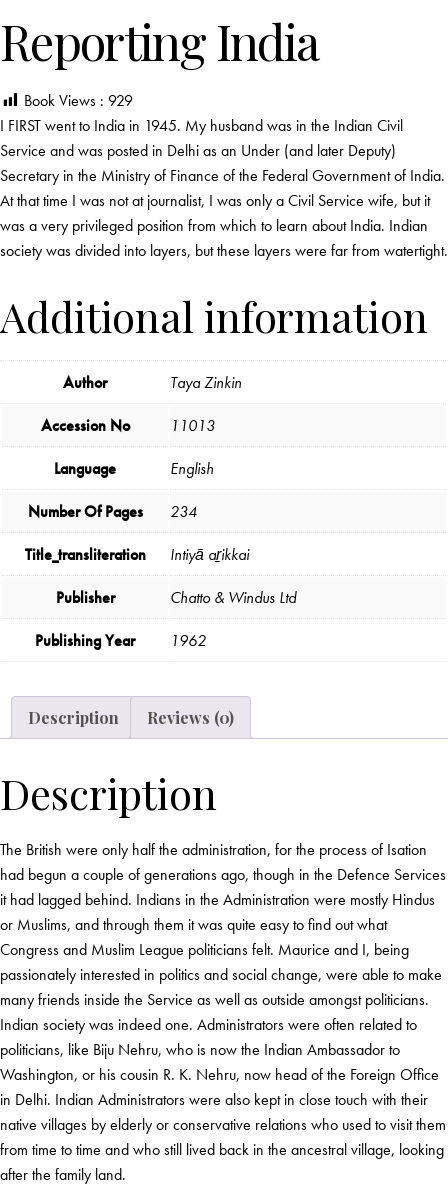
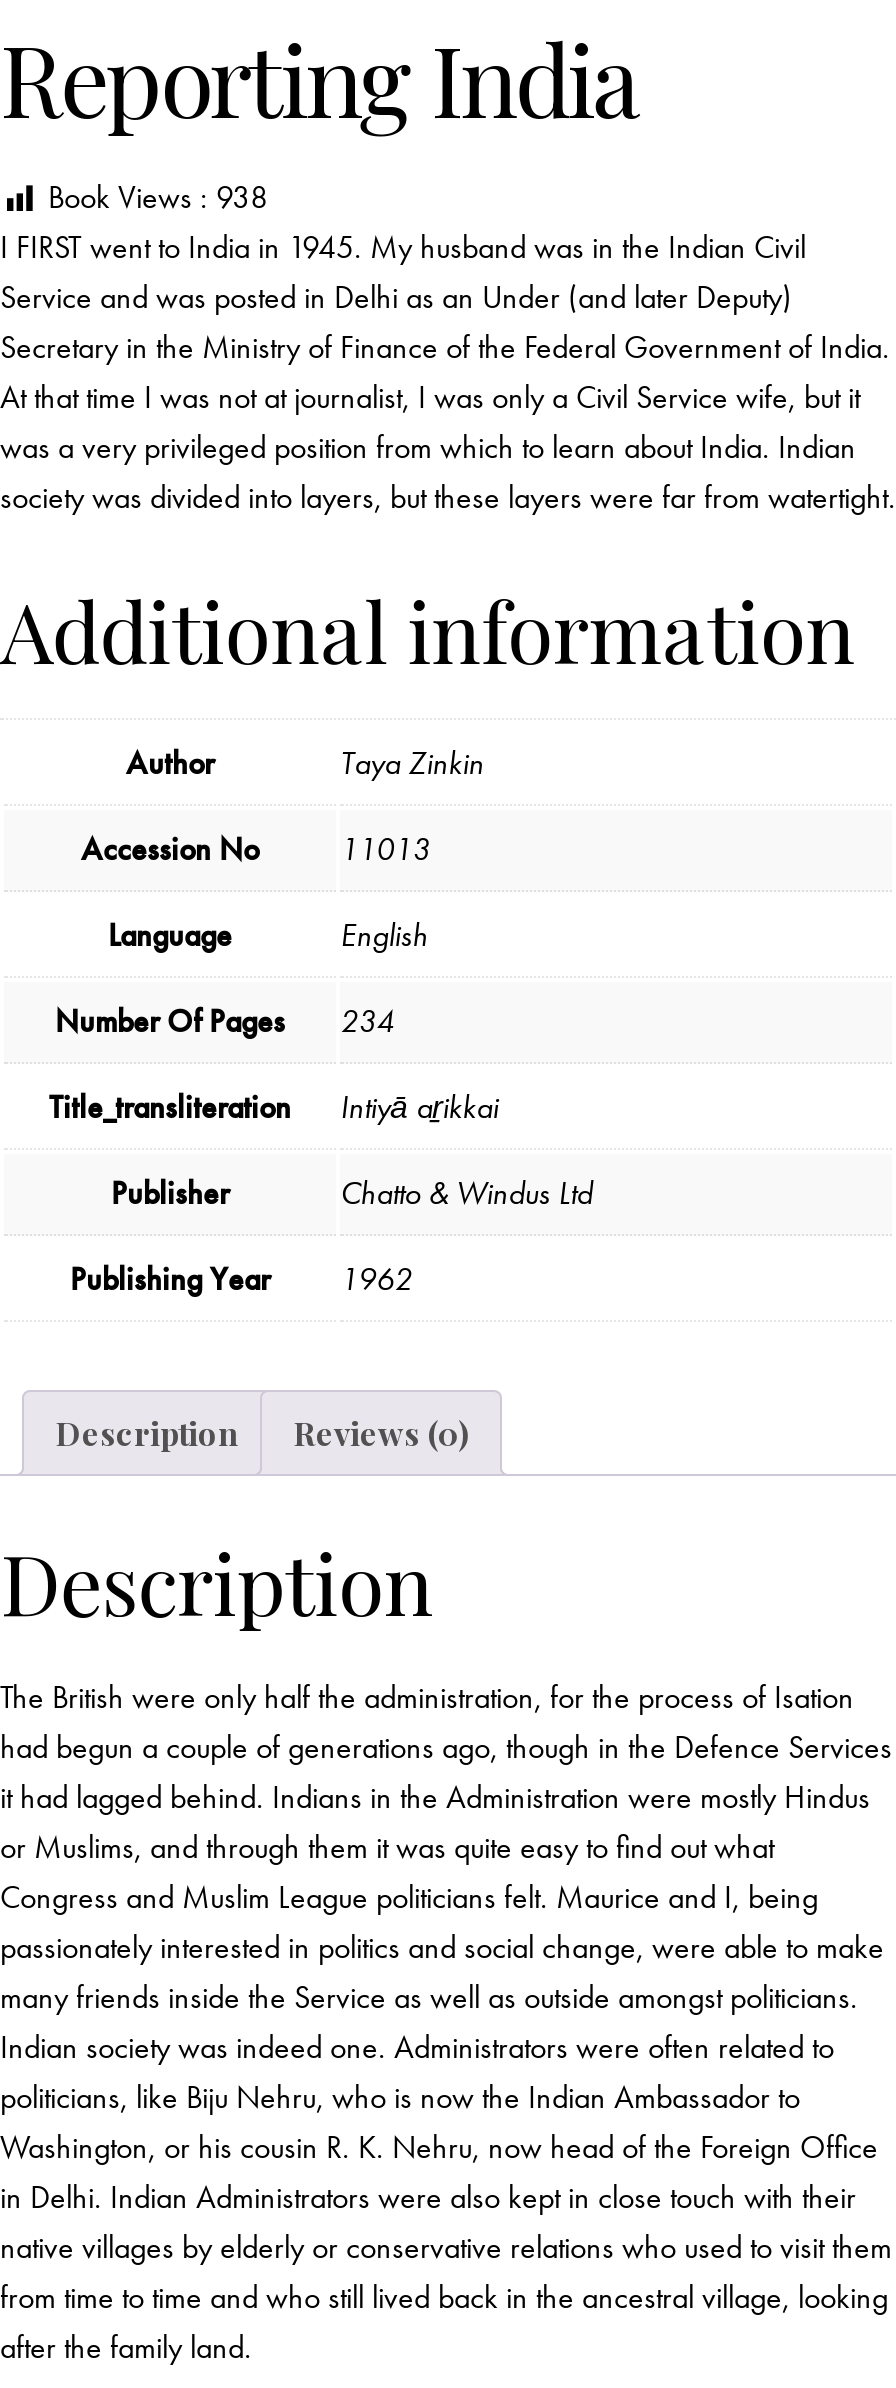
[24,90,133,111] Book Views : 929 -> [48,177,268,219] Book Views : 938

